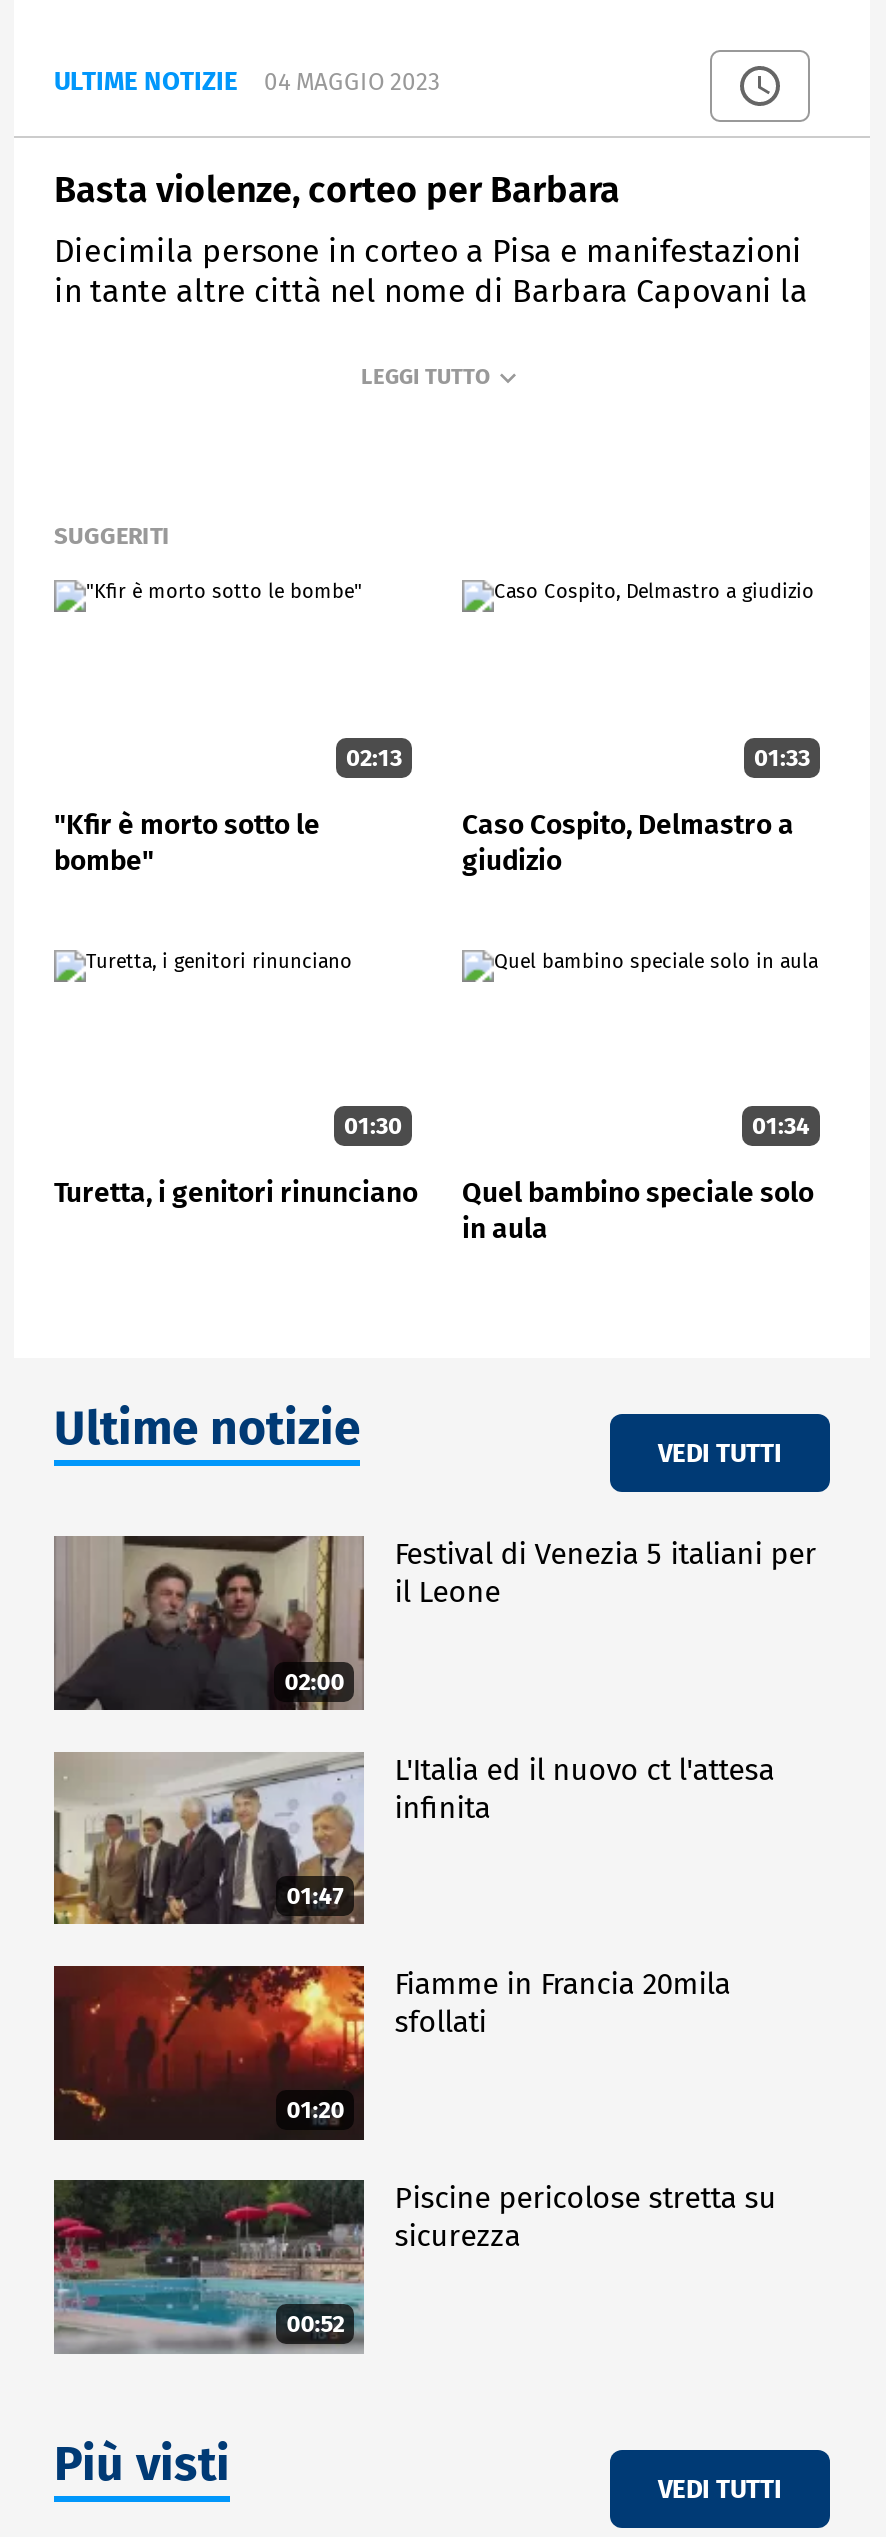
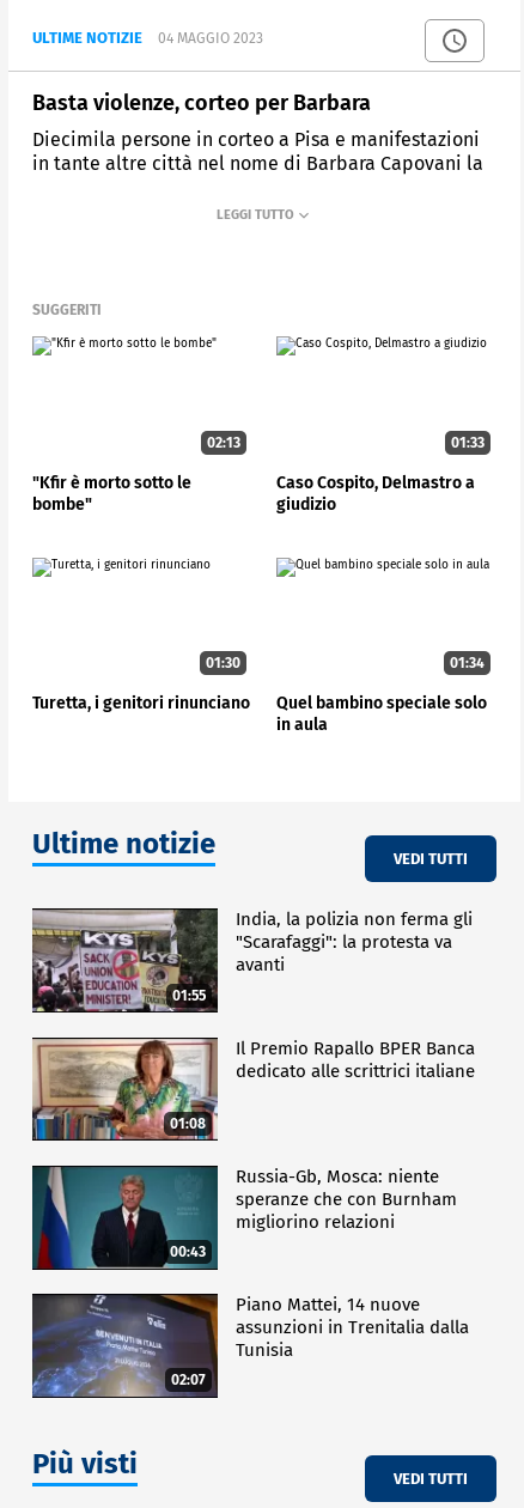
[54,1534,364,1712] [image] | 02:00 -> [32,908,218,1013] [image] | 01:55
[394,1537,816,1611] Festival di Venezia 5 italiani per | il Leone -> [236,909,473,976] India, la polizia non ferma gli | "Scarafaggi": la protesta va | avanti
[52,1752,364,1926] [image] | 01:47 -> [31,1036,218,1142] [image] | 01:08
[394,1751,774,1825] L'Italia ed il nuovo ct l'attesa | infinita -> [236,1037,475,1081] Il Premio Rapallo BPER Banca | dedicato alle scrittrici italiane
[54,1964,366,2140] [image] | 01:20 -> [32,1165,219,1270] [image] | 00:43
[394,1966,730,2040] Fiamme in Francia 20mila | sfollati -> [236,1166,457,1233] Russia-Gb, Mosca: niente | speranze che con Burnham | migliorino relazioni
[52,2180,366,2352] [image] | 00:52 -> [32,1294,219,1398] [image] | 02:07
[394,2180,776,2254] Piscine pericolose stretta su | sicurezza -> [236,1294,469,1361] Piano Mattei, 14 nuove | assunzioni in Trenitalia dalla | Tunisia

